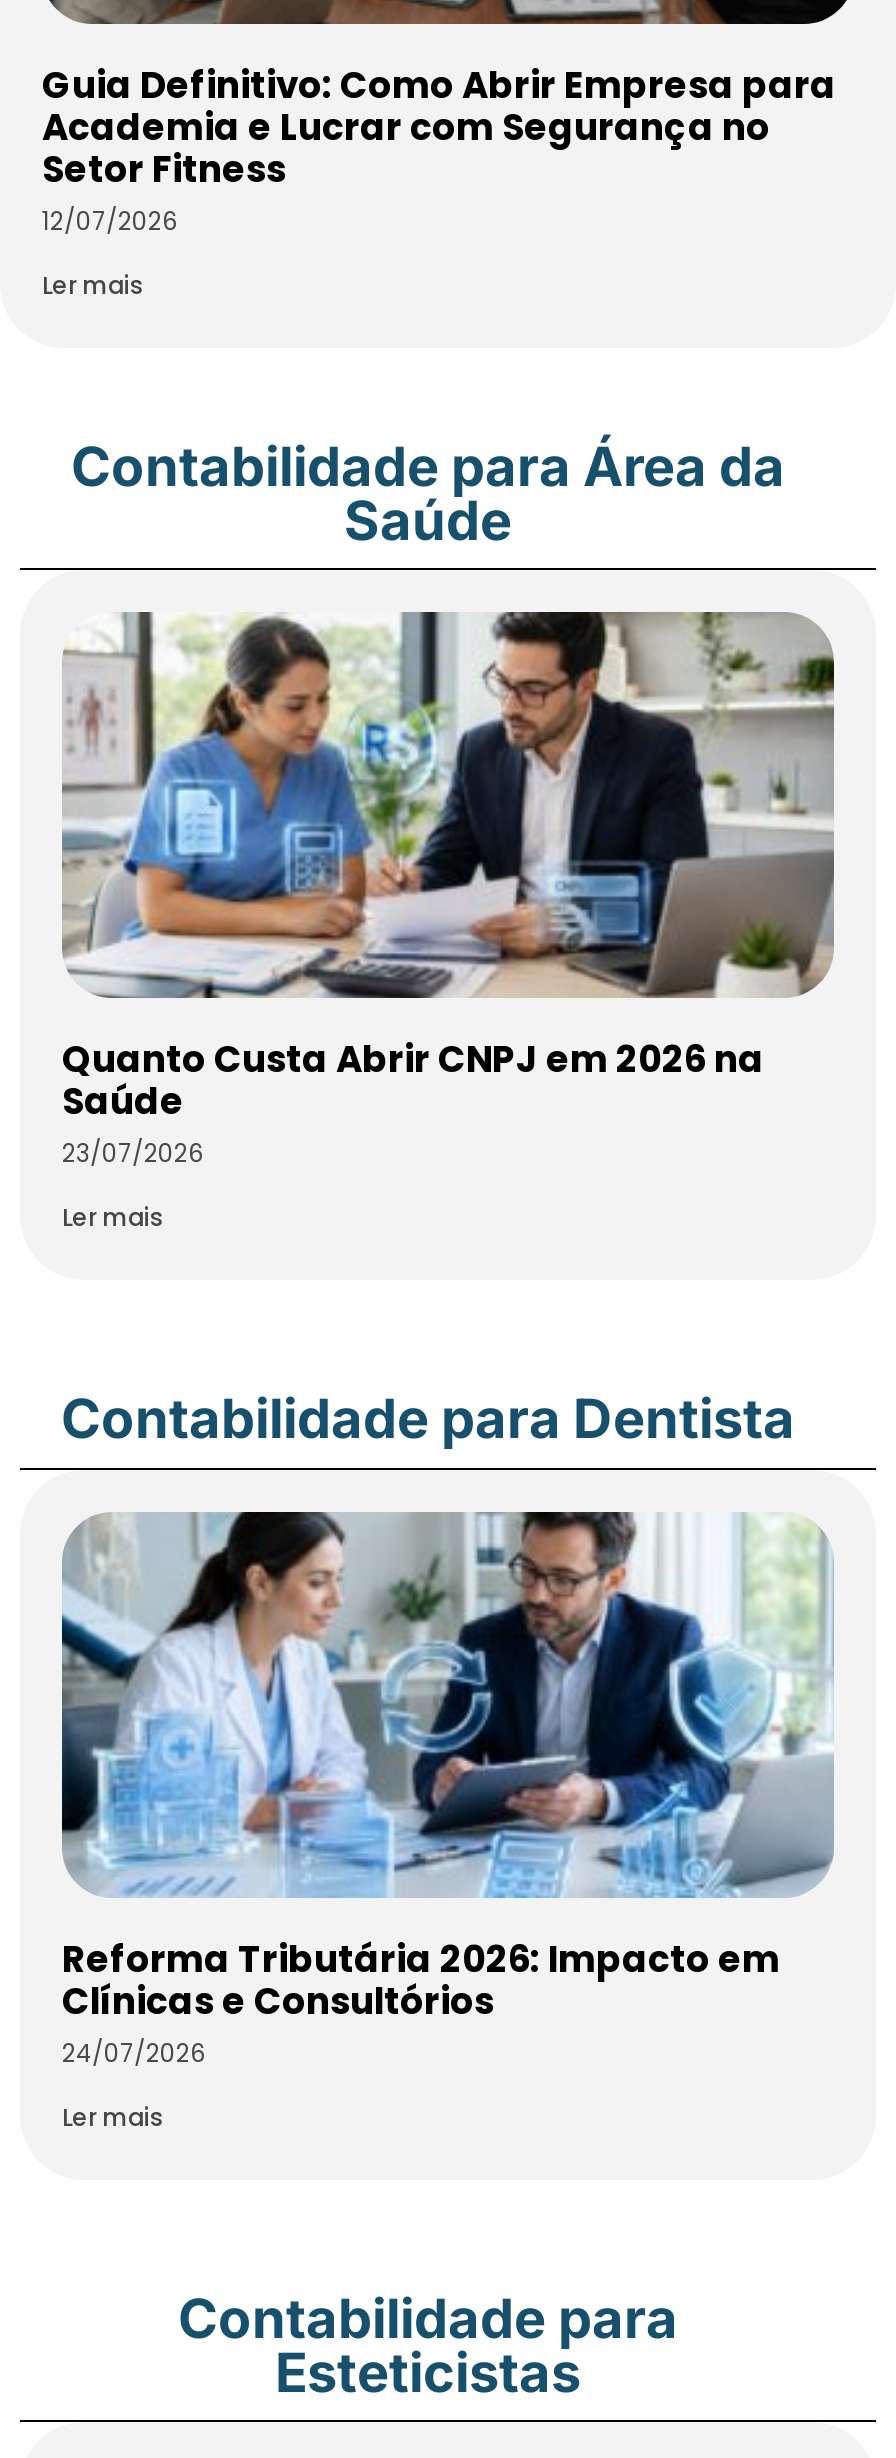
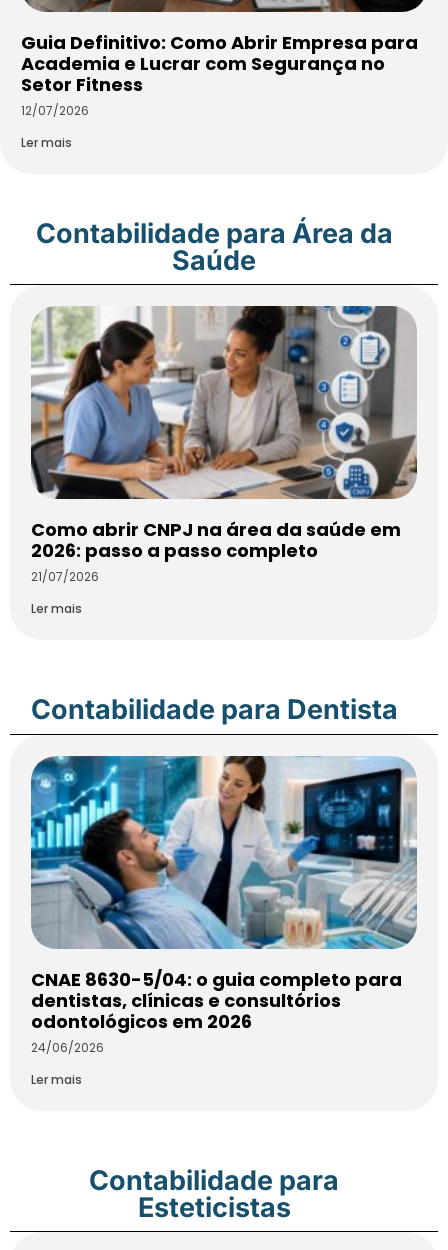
[62,610,836,1170] [image] | Quanto Custa Abrir CNPJ em 2026 na | Saúde | 23/07/2026 -> [31,305,417,585] [image] | Como abrir CNPJ na área da saúde em | 2026: passo a passo completo | 21/07/2026
[60,1510,832,2070] [image] | Reforma Tributária 2026: Impacto em | Clínicas e Consultórios | 24/07/2026 -> [31,755,417,1056] [image] | CNAE 8630-5/04: o guia completo para | dentistas, clínicas e consultórios | odontológicos em 2026 | 24/06/2026

